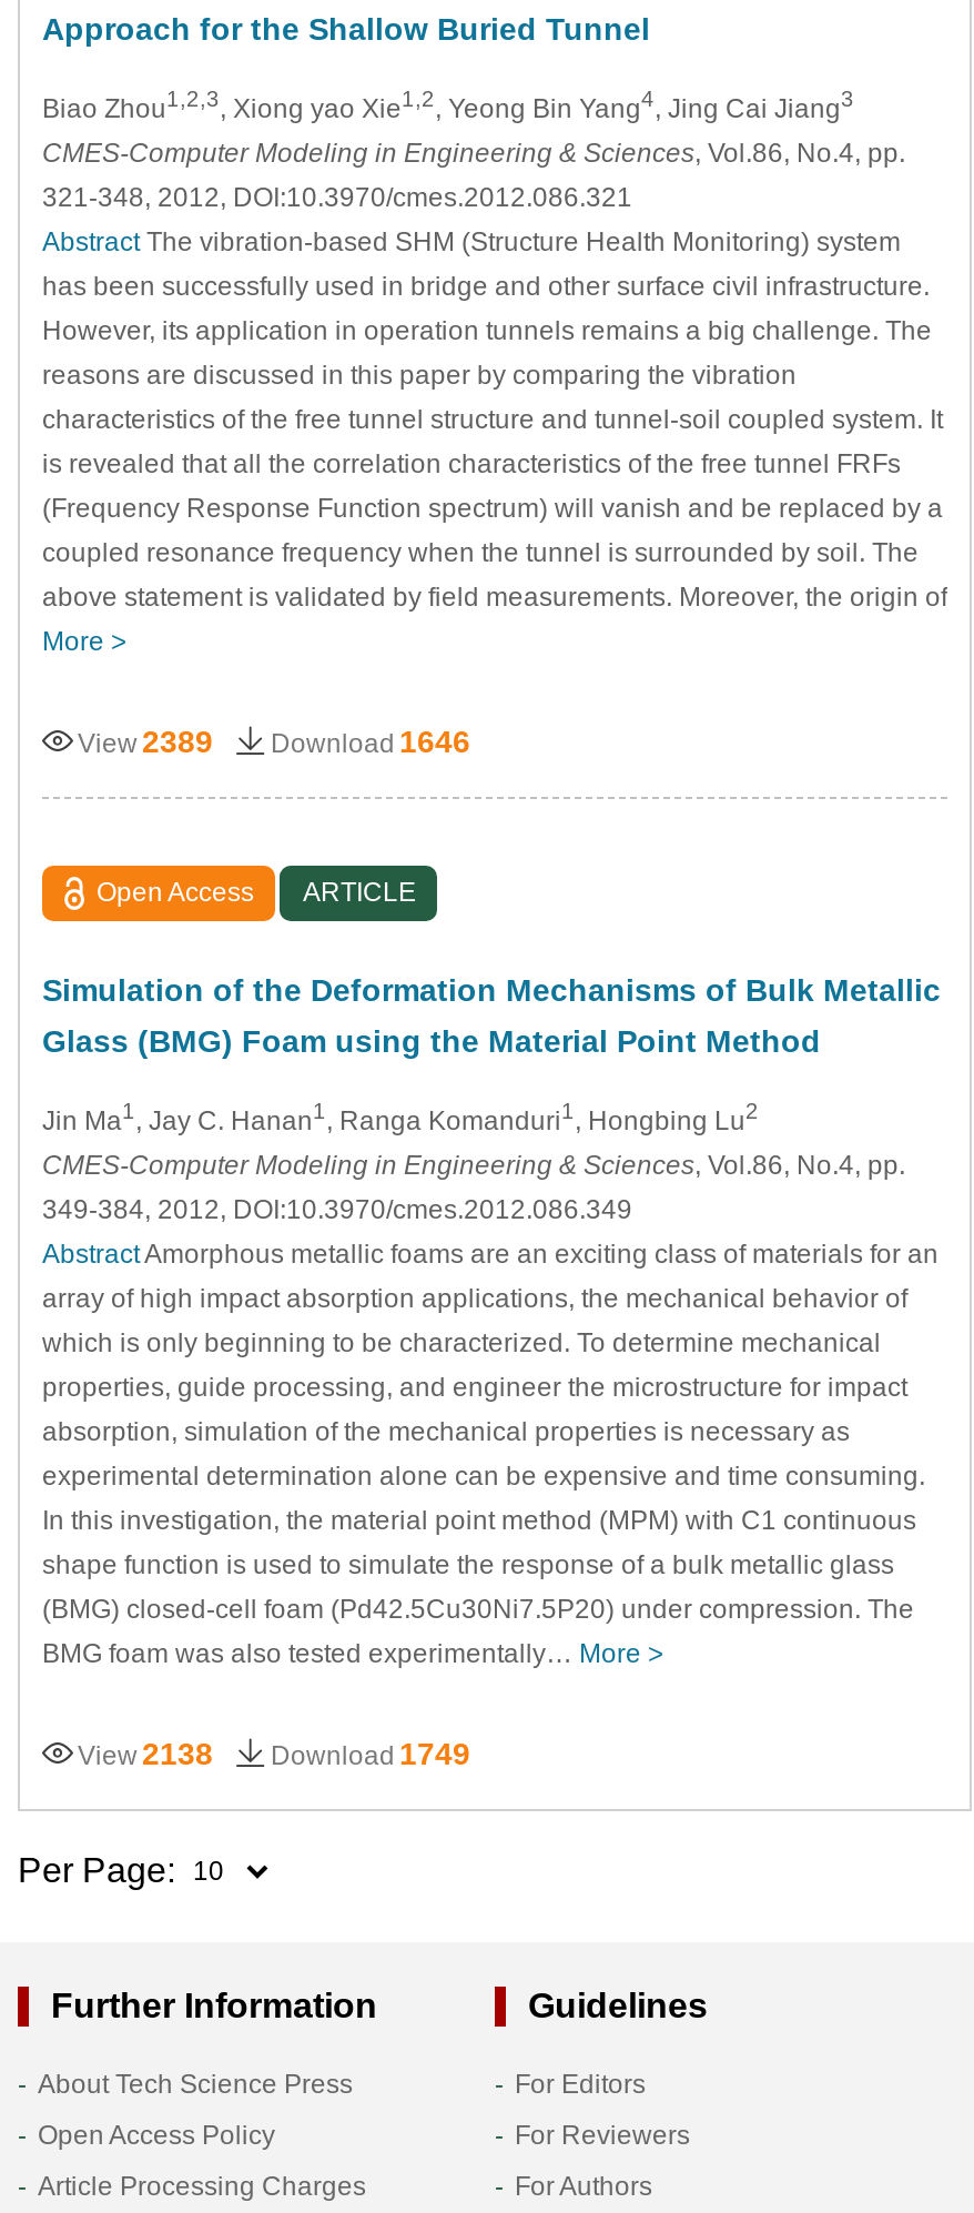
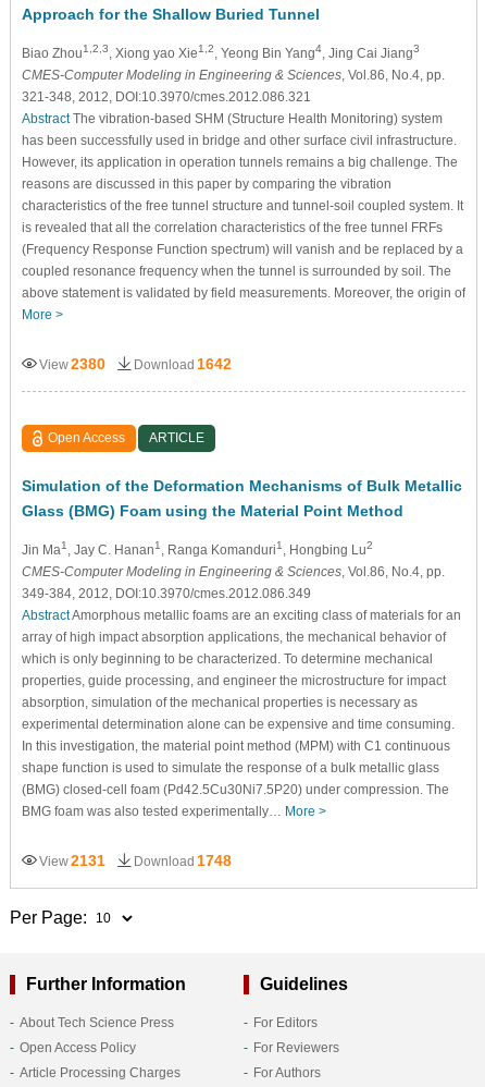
[78,722,213,758] View 2389 -> [39,355,105,372] View 2380
[271,722,470,758] Download 1646 -> [134,355,232,372] Download 1642
[78,1735,213,1770] View 2138 -> [39,851,105,869] View 2131
[271,1735,470,1770] Download 1749 -> [134,851,232,869] Download 1748

